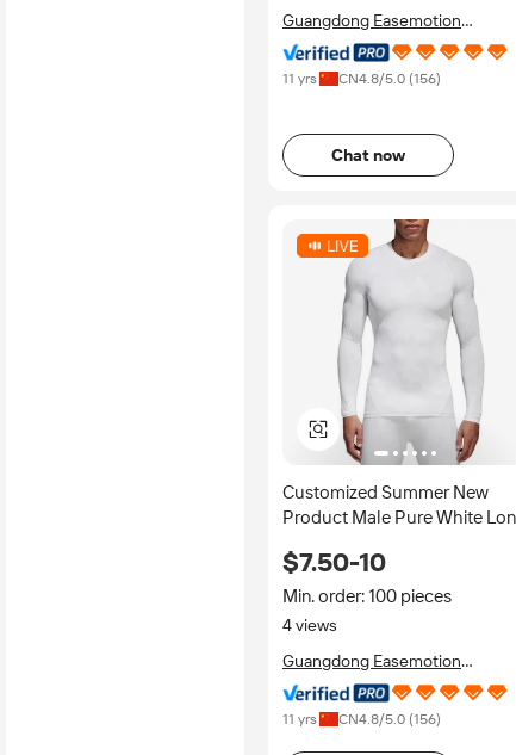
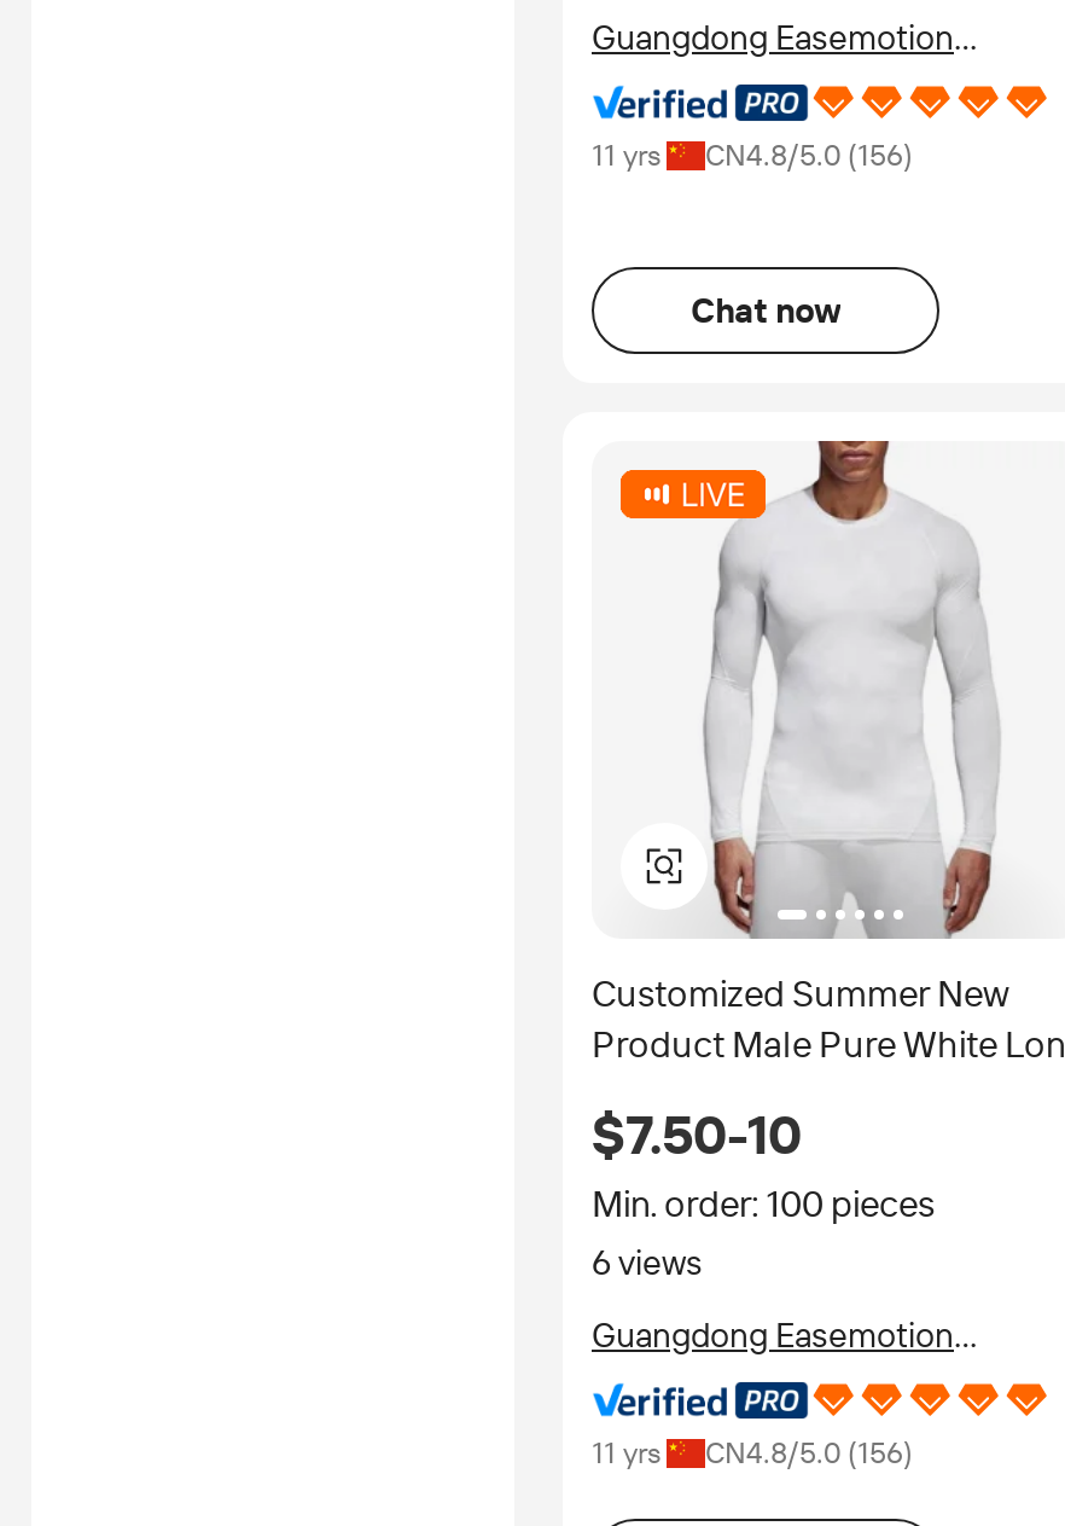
[282,615,337,635] 4 views -> [592,1243,703,1282] 6 views

